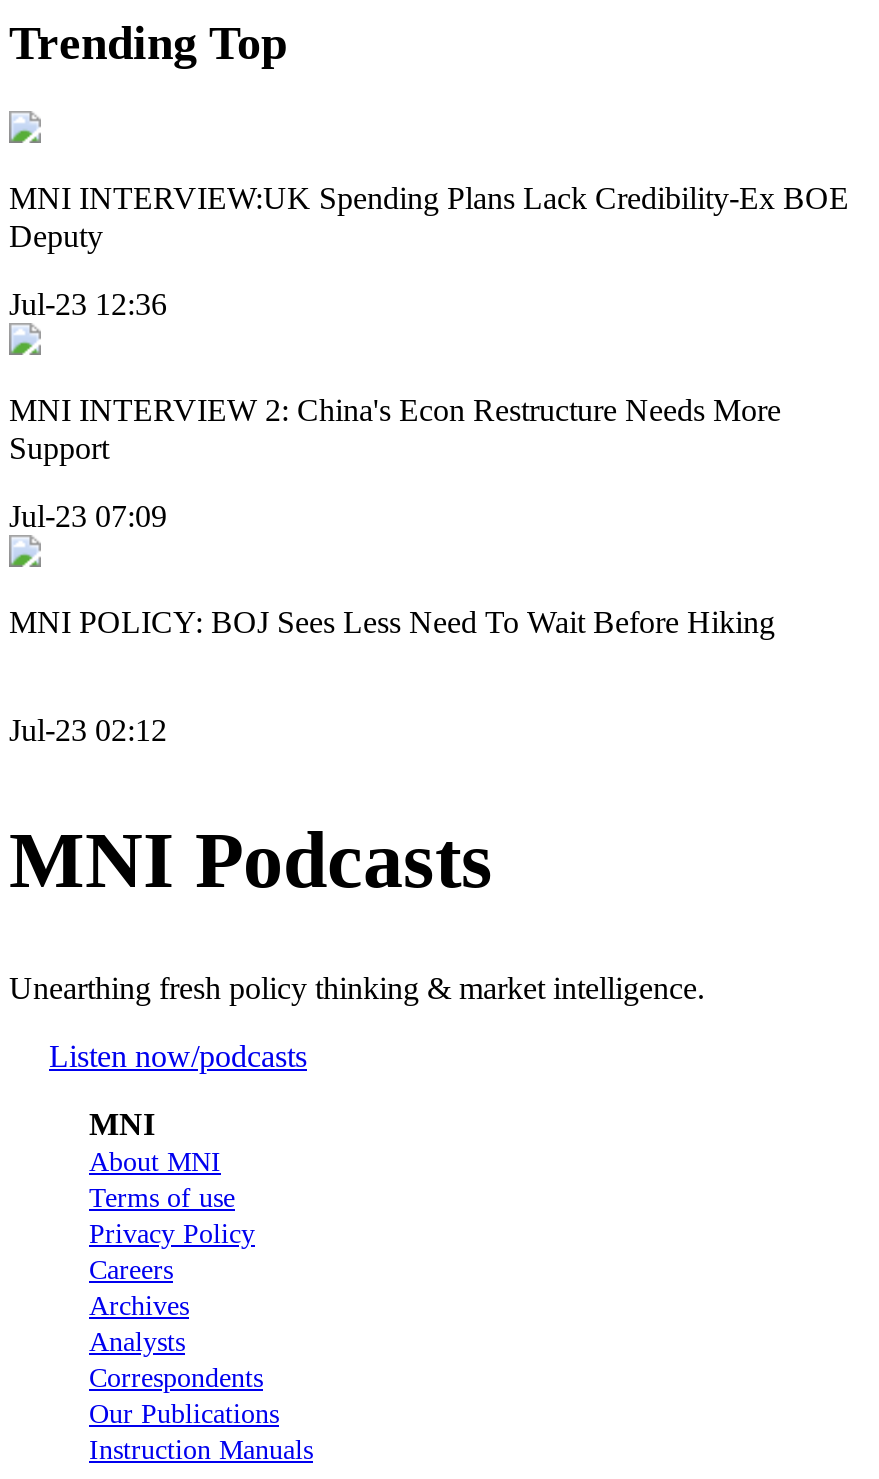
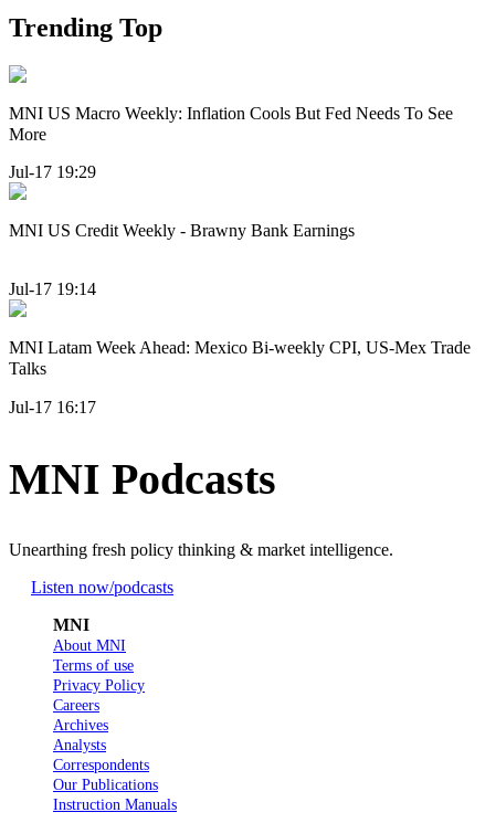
[9,180,849,252] MNI INTERVIEW:UK Spending Plans Lack Credibility-Ex BOE | Deputy -> [9,103,453,143] MNI US Macro Weekly: Inflation Cools But Fed Needs To See | More
[9,287,167,321] Jul-23 12:36 -> [9,162,96,181] Jul-17 19:29
[9,393,781,465] MNI INTERVIEW 2: China's Econ Restructure Needs More | Support -> [9,221,355,240] MNI US Credit Weekly - Brawny Bank Earnings
[9,500,167,534] Jul-23 07:09 -> [9,280,96,299] Jul-17 19:14
[9,606,775,640] MNI POLICY: BOJ Sees Less Need To Wait Before Hiking -> [9,338,471,378] MNI Latam Week Ahead: Mexico Bi-weekly CPI, US-Mex Trade | Talks
[9,713,167,747] Jul-23 02:12 -> [9,397,96,416] Jul-17 16:17

